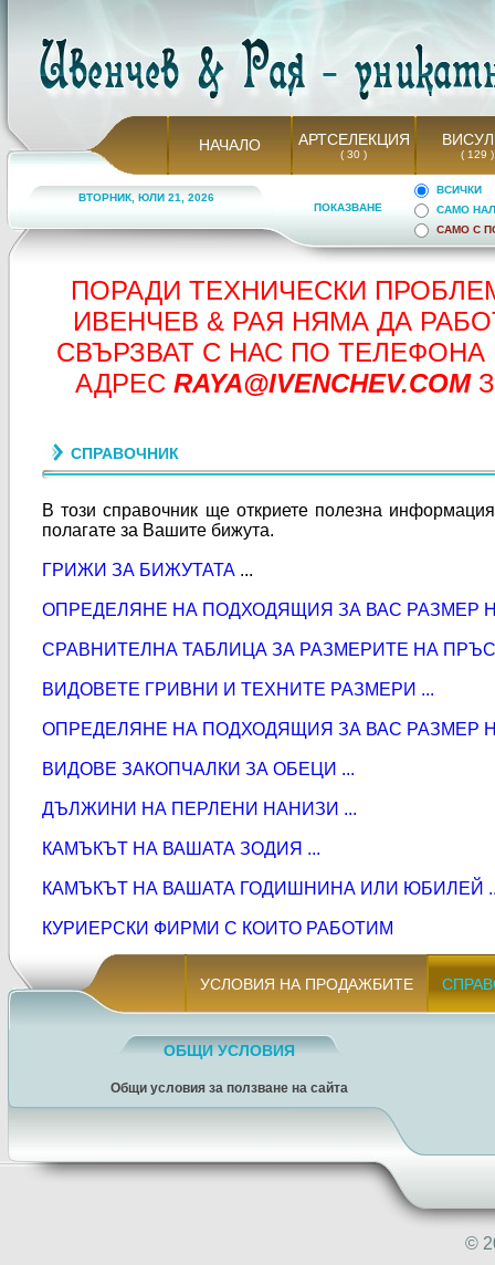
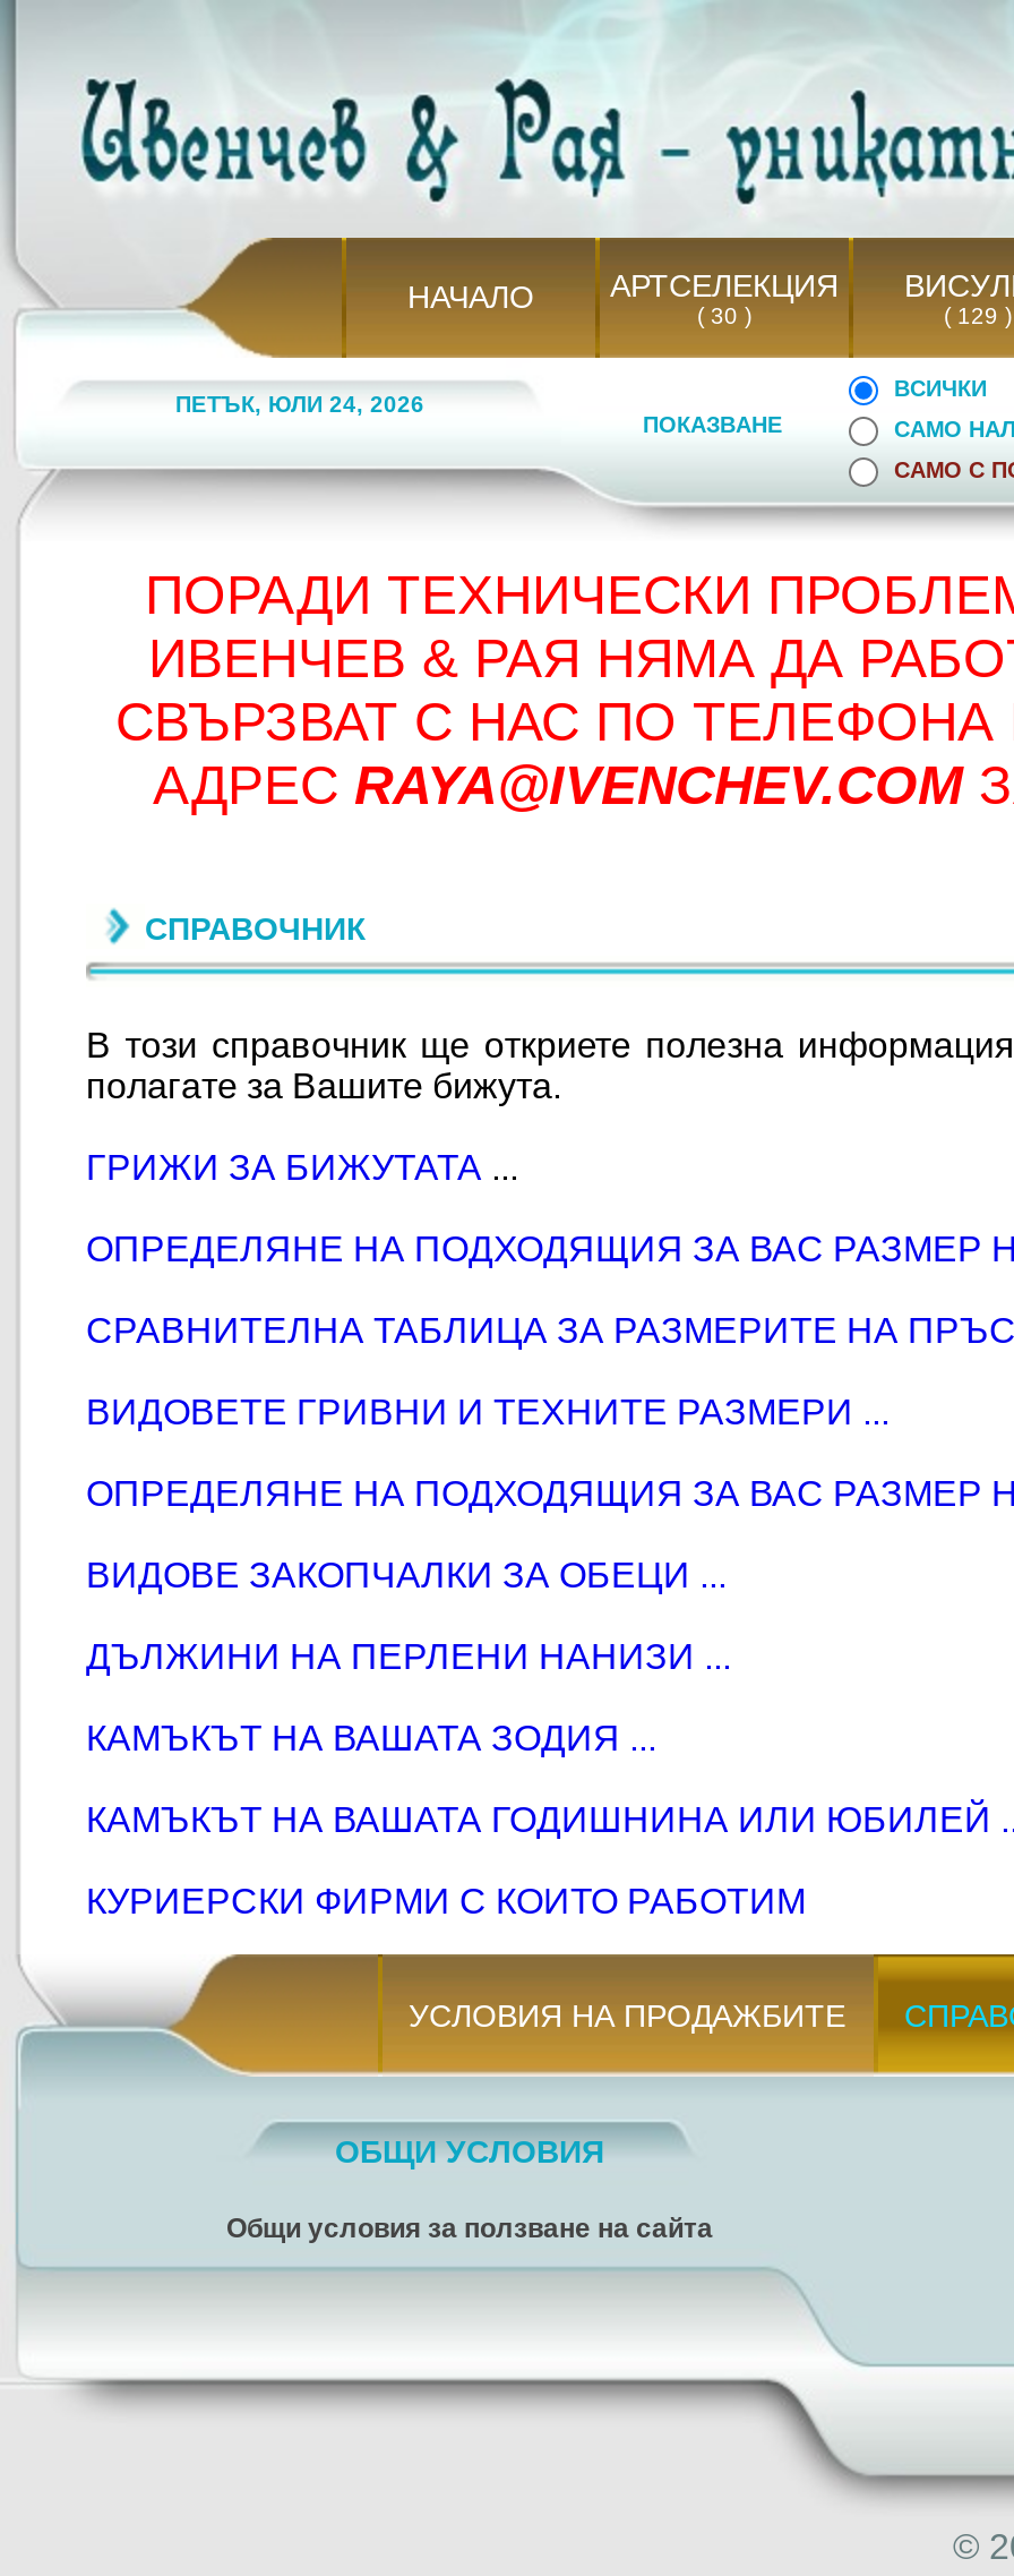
[78,191,214,203] ВТОРНИК, ЮЛИ 21, 2026 -> [175,392,424,417] ПЕТЪК, ЮЛИ 24, 2026

